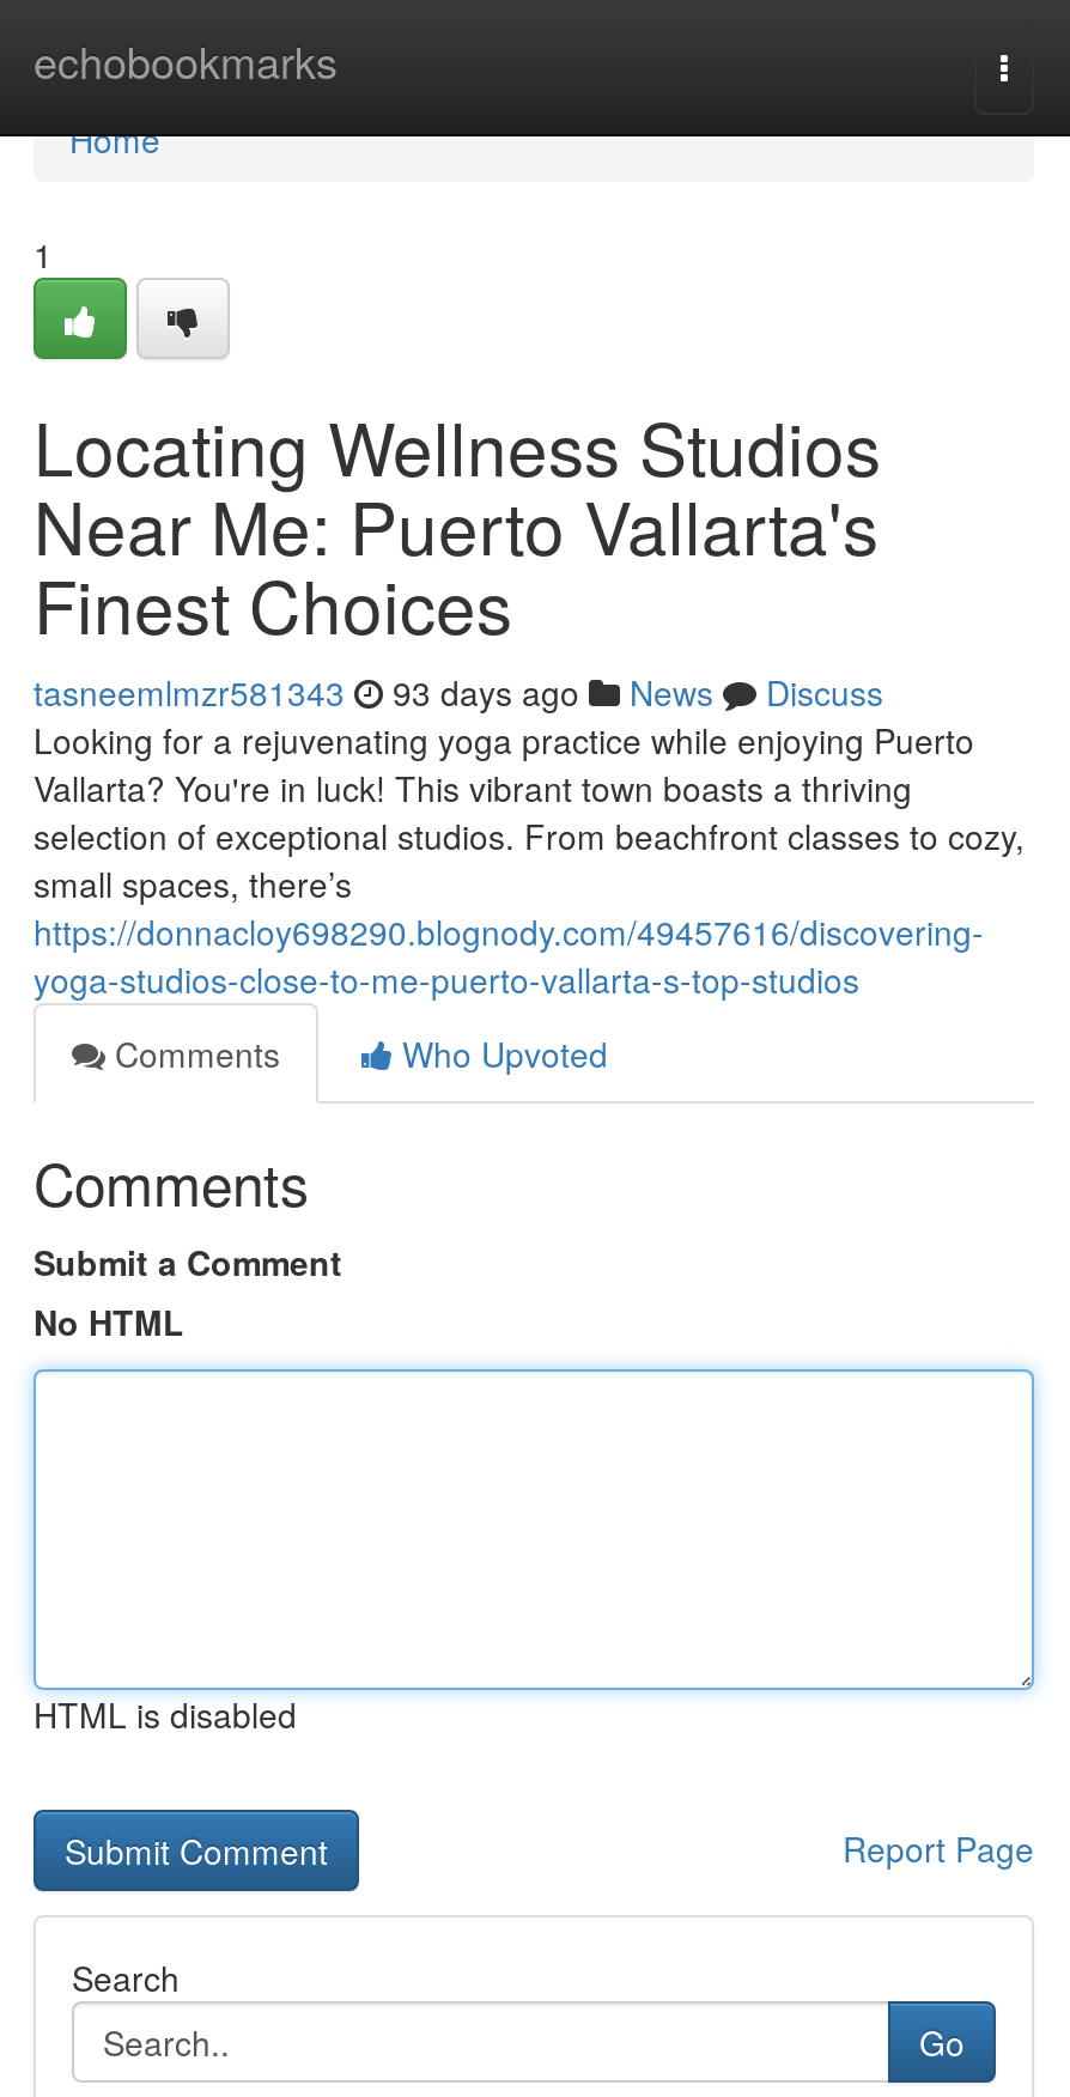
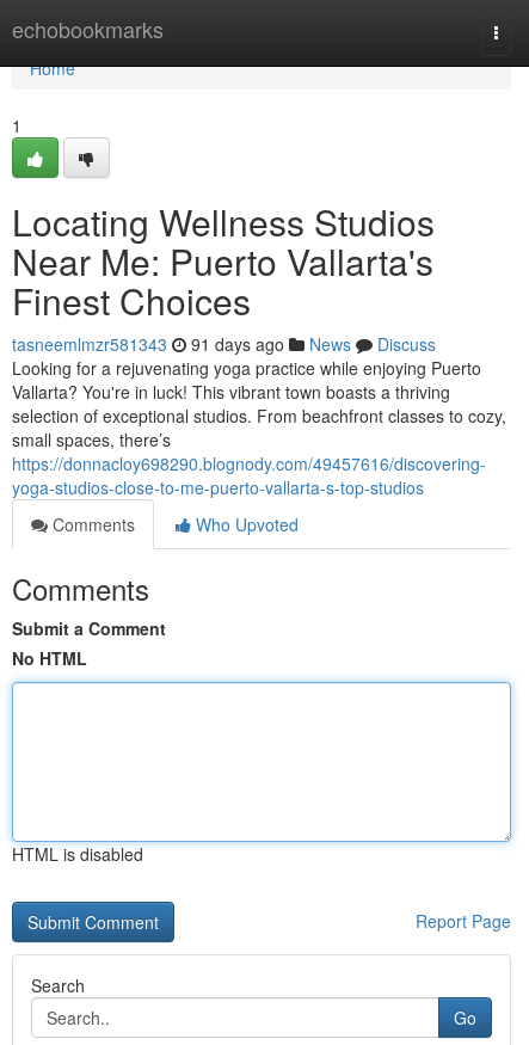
[34,668,883,716] tasneemlmzr581343 93 days ago News Discuss -> [12,332,436,356] tasneemlmzr581343 91 days ago News Discuss

